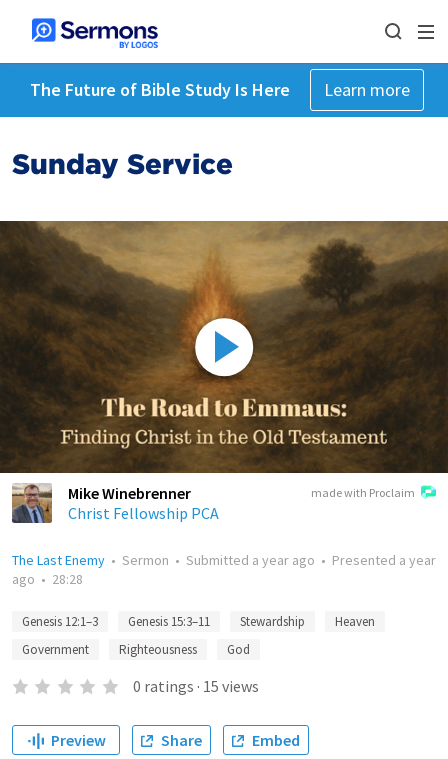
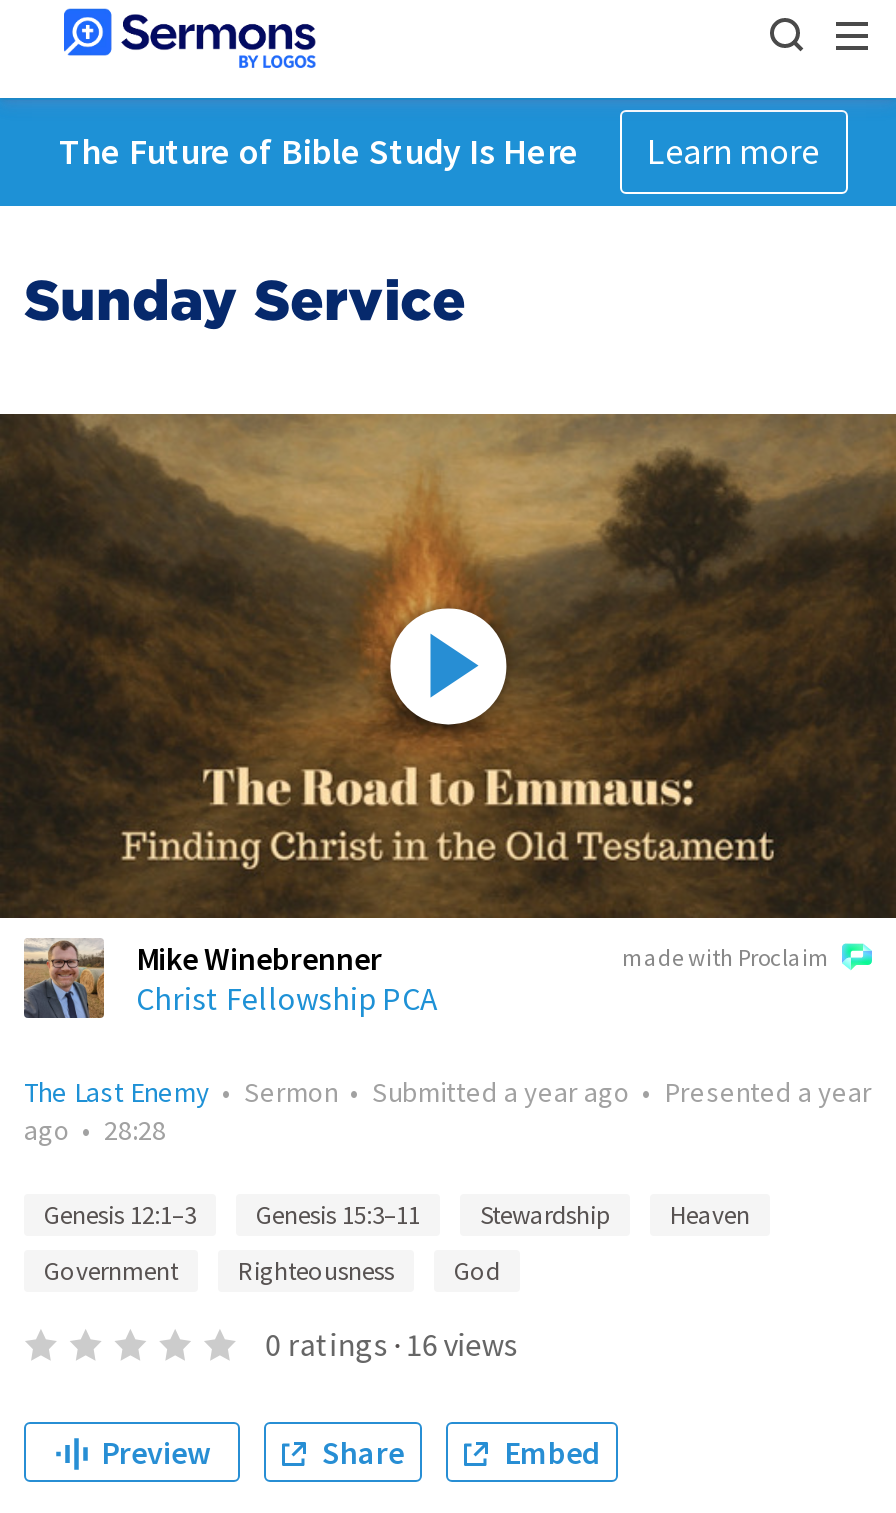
[133,676,259,696] 0 ratings · 15 views -> [265,1324,517,1364] 0 ratings · 16 views

